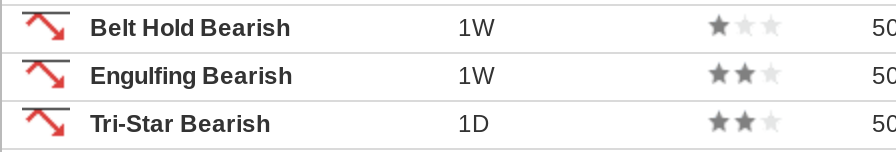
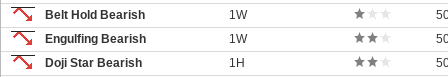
[90,110,490,138] Tri-Star Bearish | 1D -> [45,56,245,70] Doji Star Bearish | 1H

